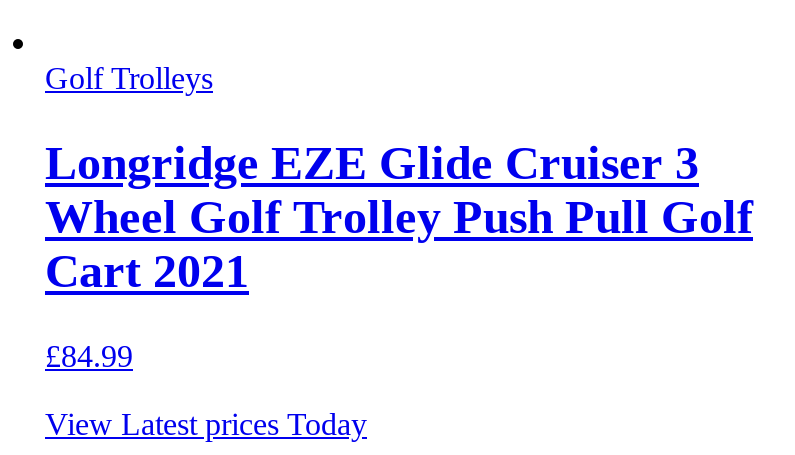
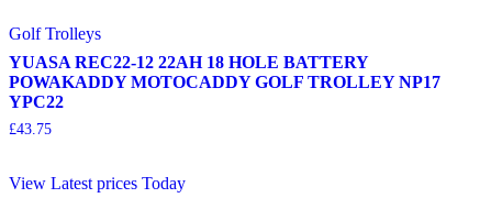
[45,137,753,297] Longridge EZE Glide Cruiser 3 | Wheel Golf Trolley Push Pull Golf | Cart 2021 -> [9,53,440,111] YUASA REC22-12 22AH 18 HOLE BATTERY | POWAKADDY MOTOCADDY GOLF TROLLEY NP17 | YPC22
[45,339,133,373] £84.99 -> [9,121,52,138] £43.75

